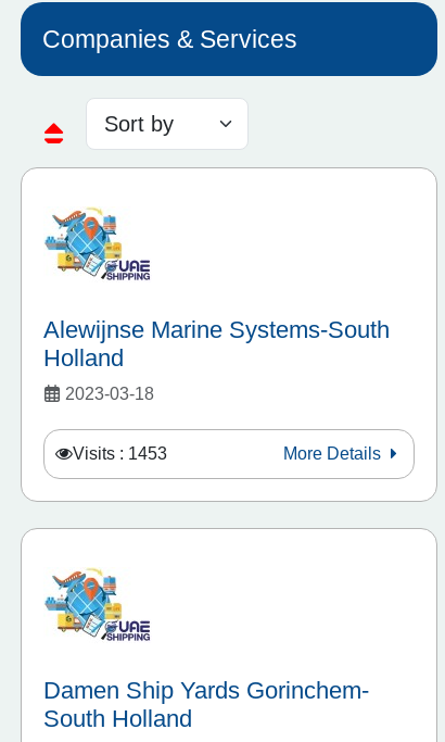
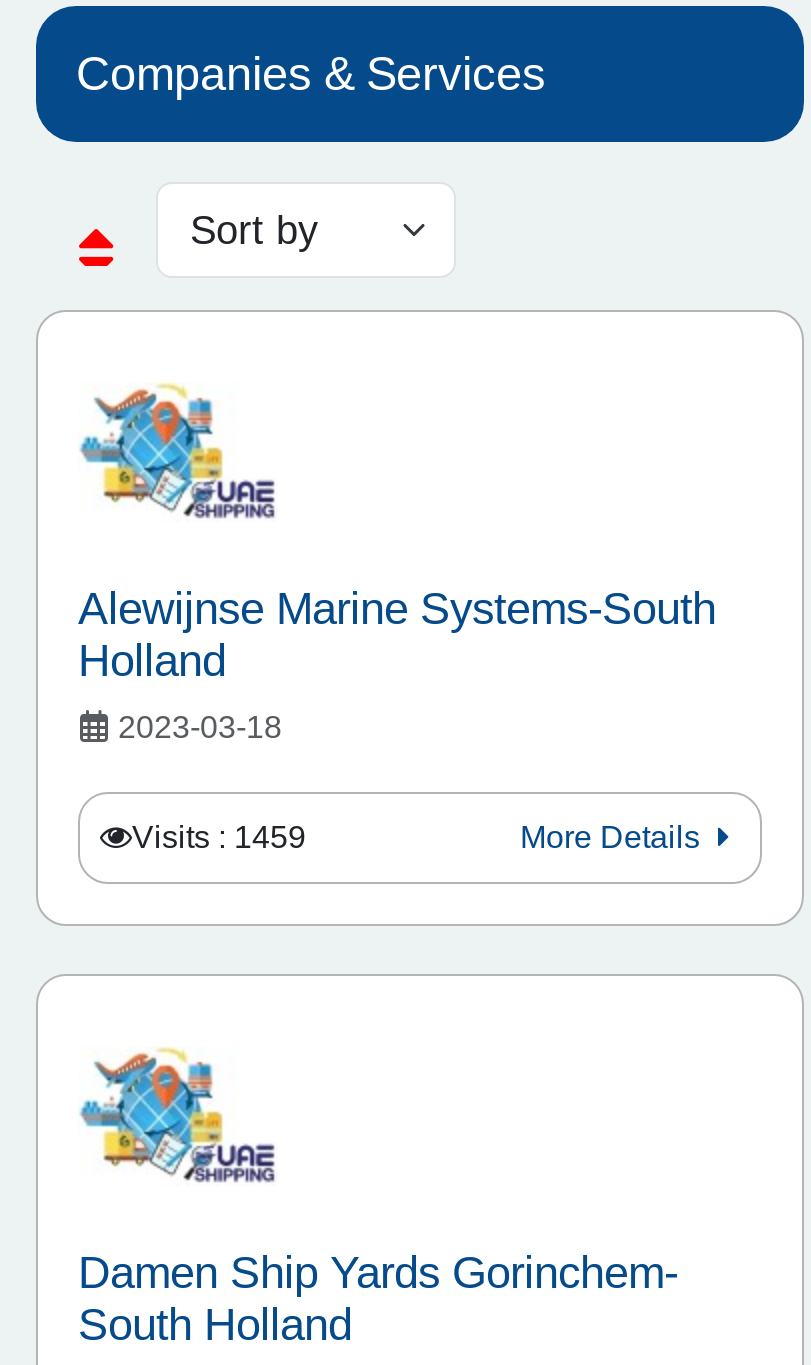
[73,444,167,463] Visits : 1453 -> [132,820,306,854] Visits : 1459

